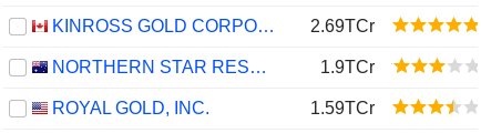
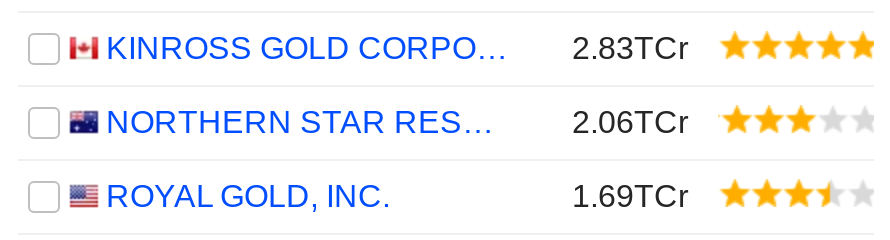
[310,17,375,35] 2.69TCr -> [572,31,688,65] 2.83TCr
[320,58,375,76] 1.9TCr -> [572,105,688,139] 2.06TCr
[310,99,375,117] 1.59TCr -> [572,179,688,213] 1.69TCr

